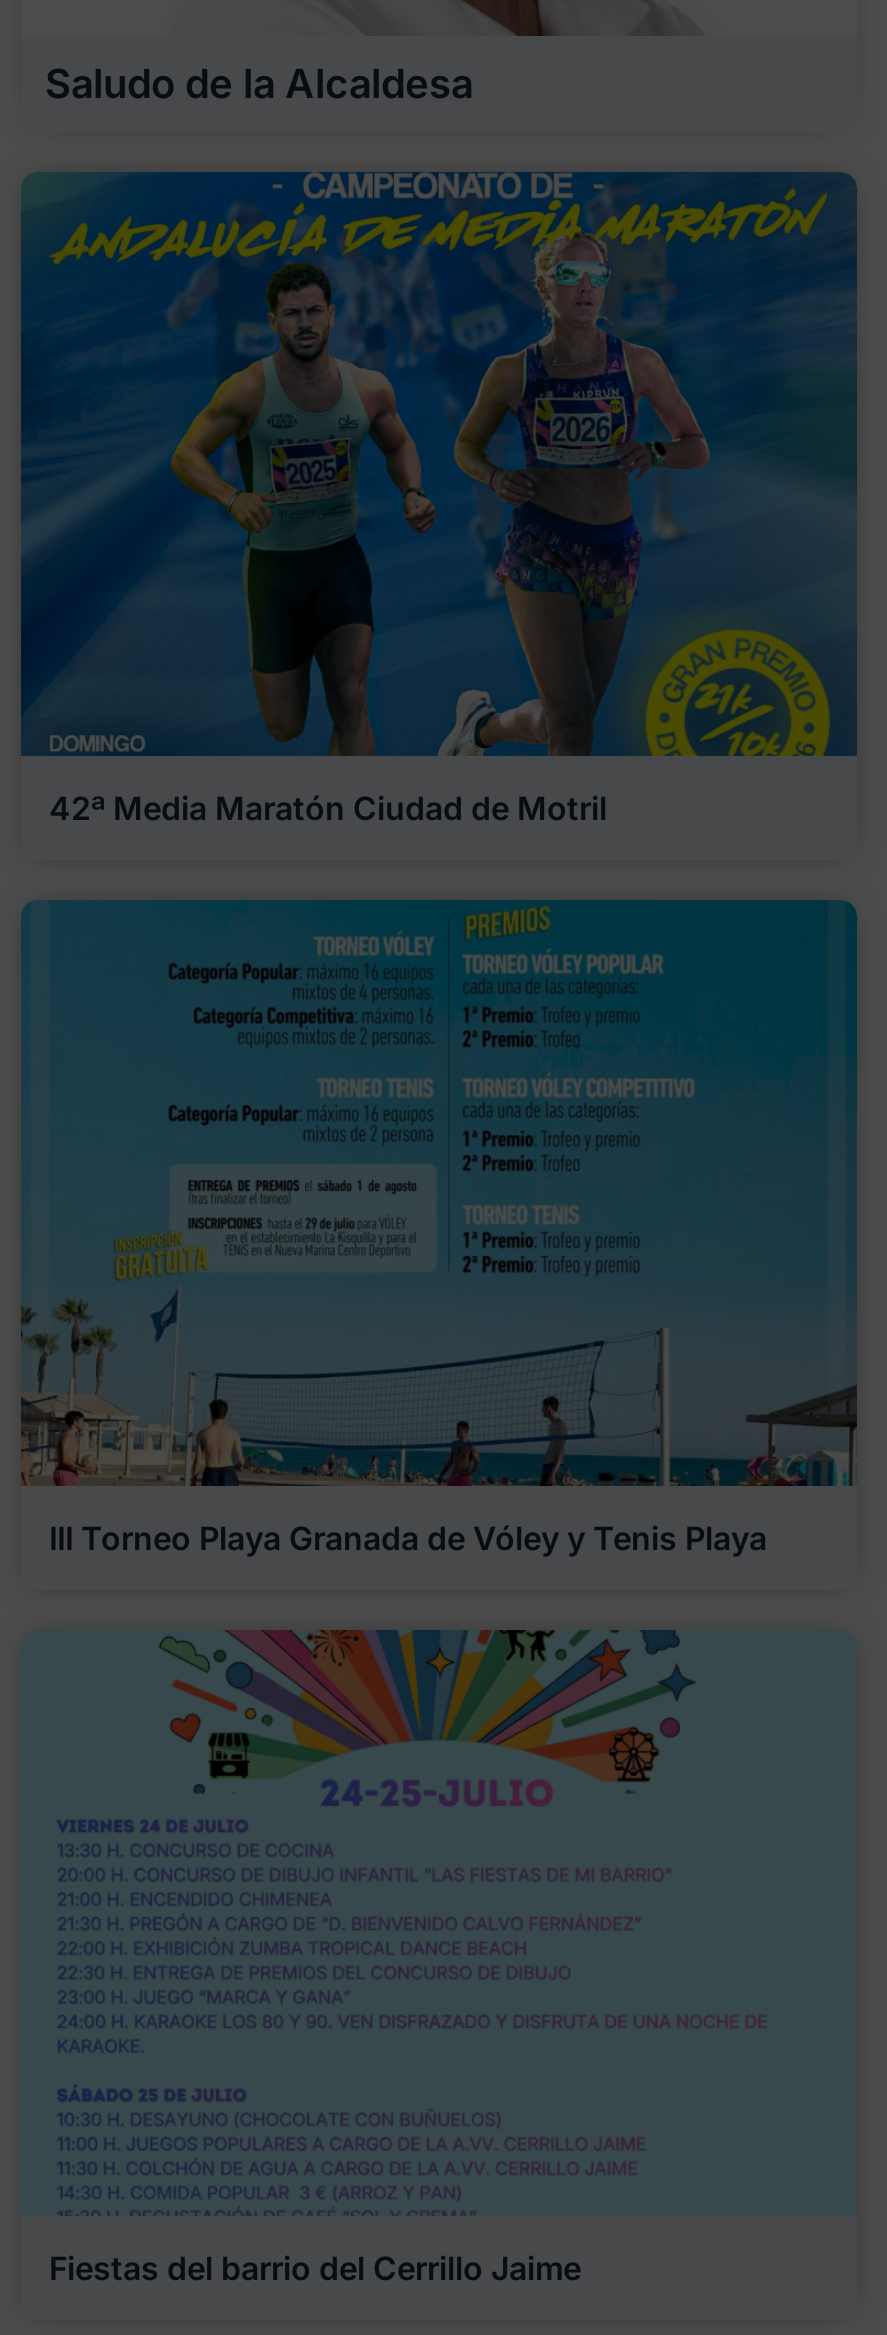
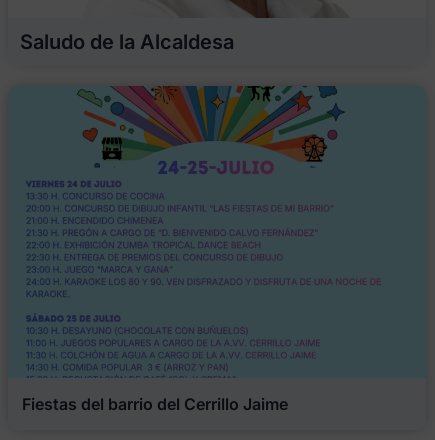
[19,170,859,829] [image] | 42ª Media Maratón Ciudad de Motril -> none
[19,898,859,1558] [image] | III Torneo Playa Granada de Vóley y Tenis Playa -> none

